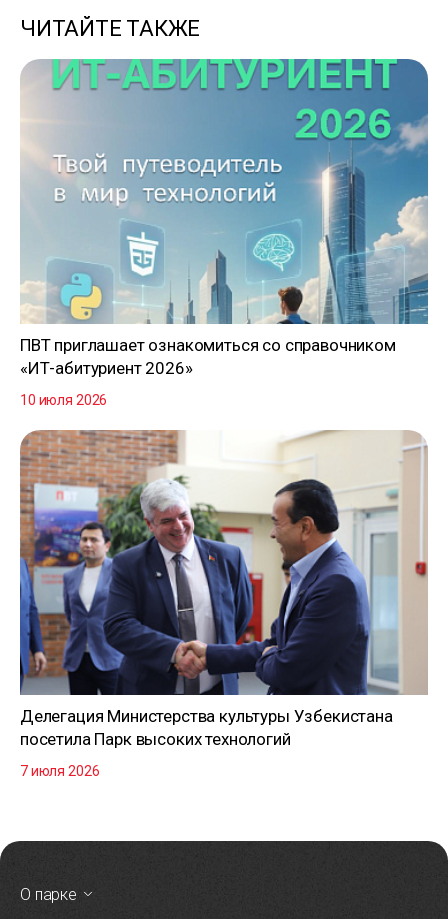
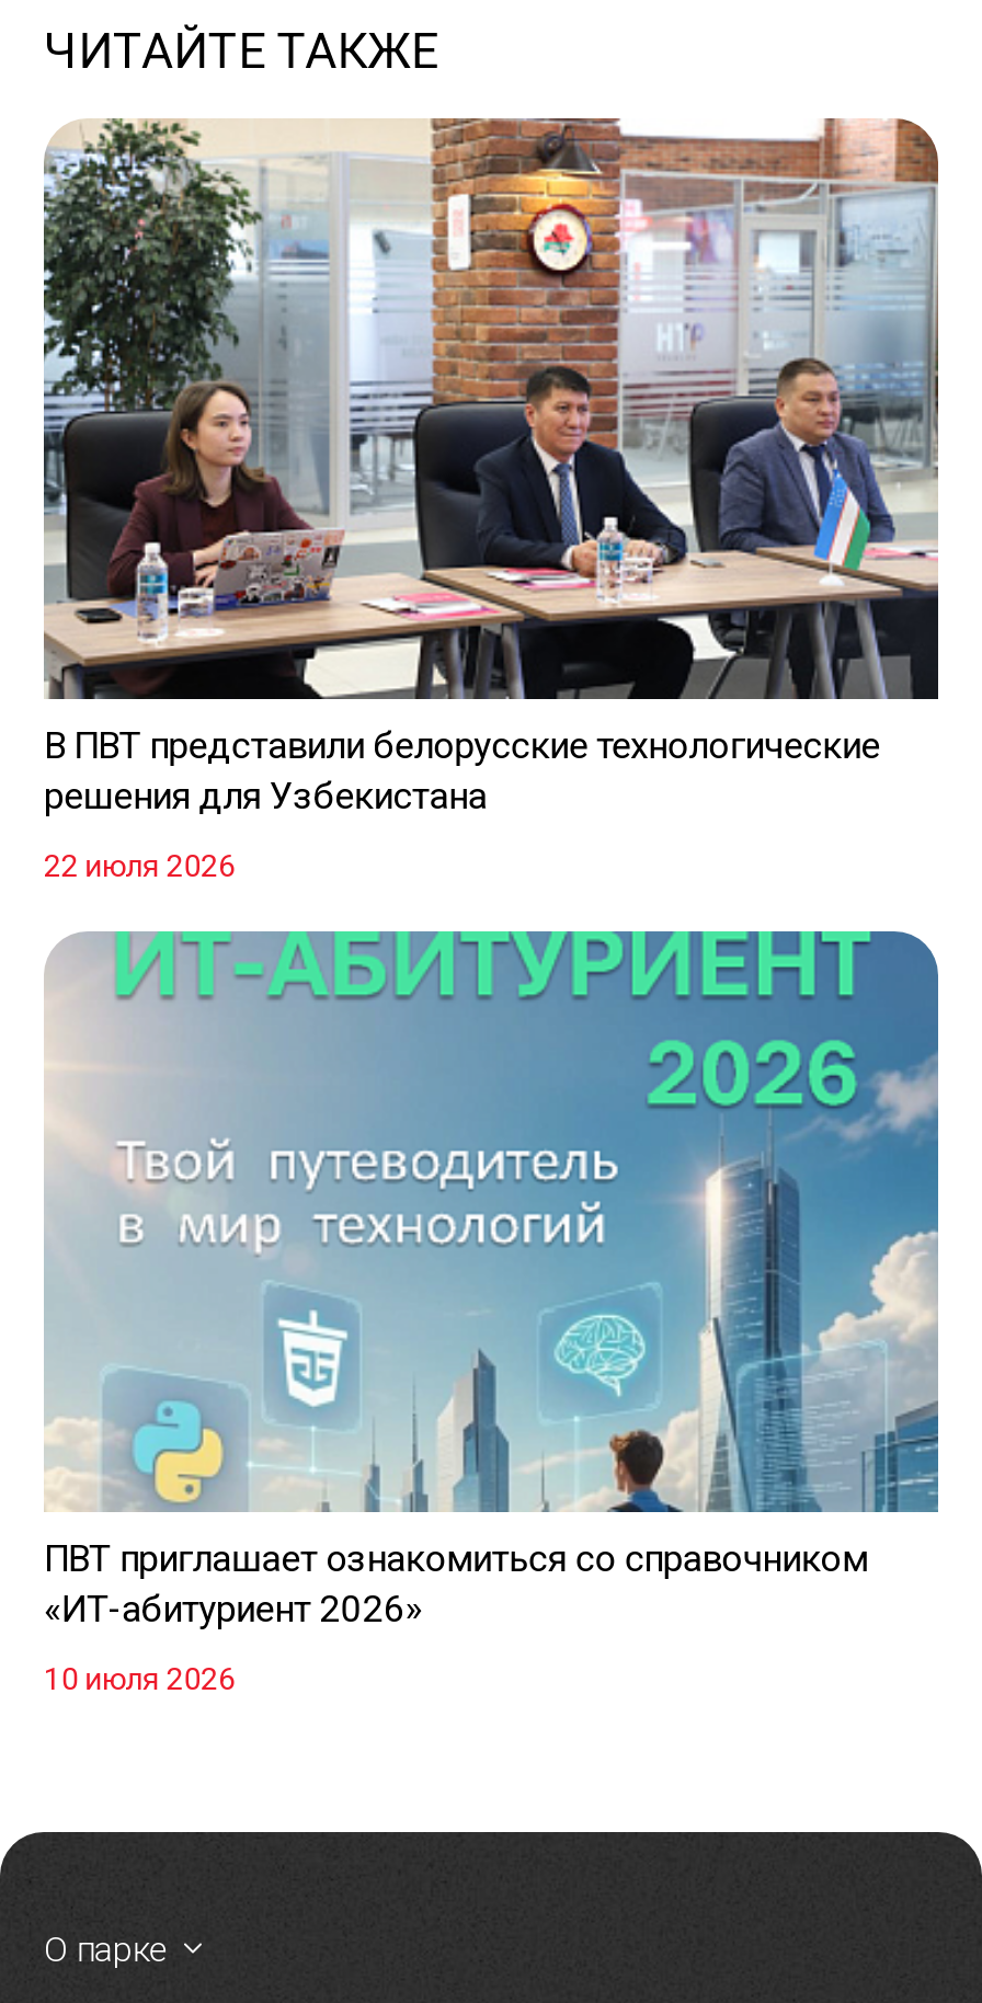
none -> [42,116,940,883] [image] | В ПВТ представили белорусские технологические | решения для Узбекистана | 22 июля 2026
moved [19,59,429,408] -> [42,931,940,1697]: [image] | ПВТ приглашает ознакомиться со справочником | «ИТ-абитуриент 2026» | 10 июля 2026
[19,429,428,779] [image] | Делегация Министерства культуры Узбекистана | посетила Парк высоких технологий | 7 июля 2026 -> none

